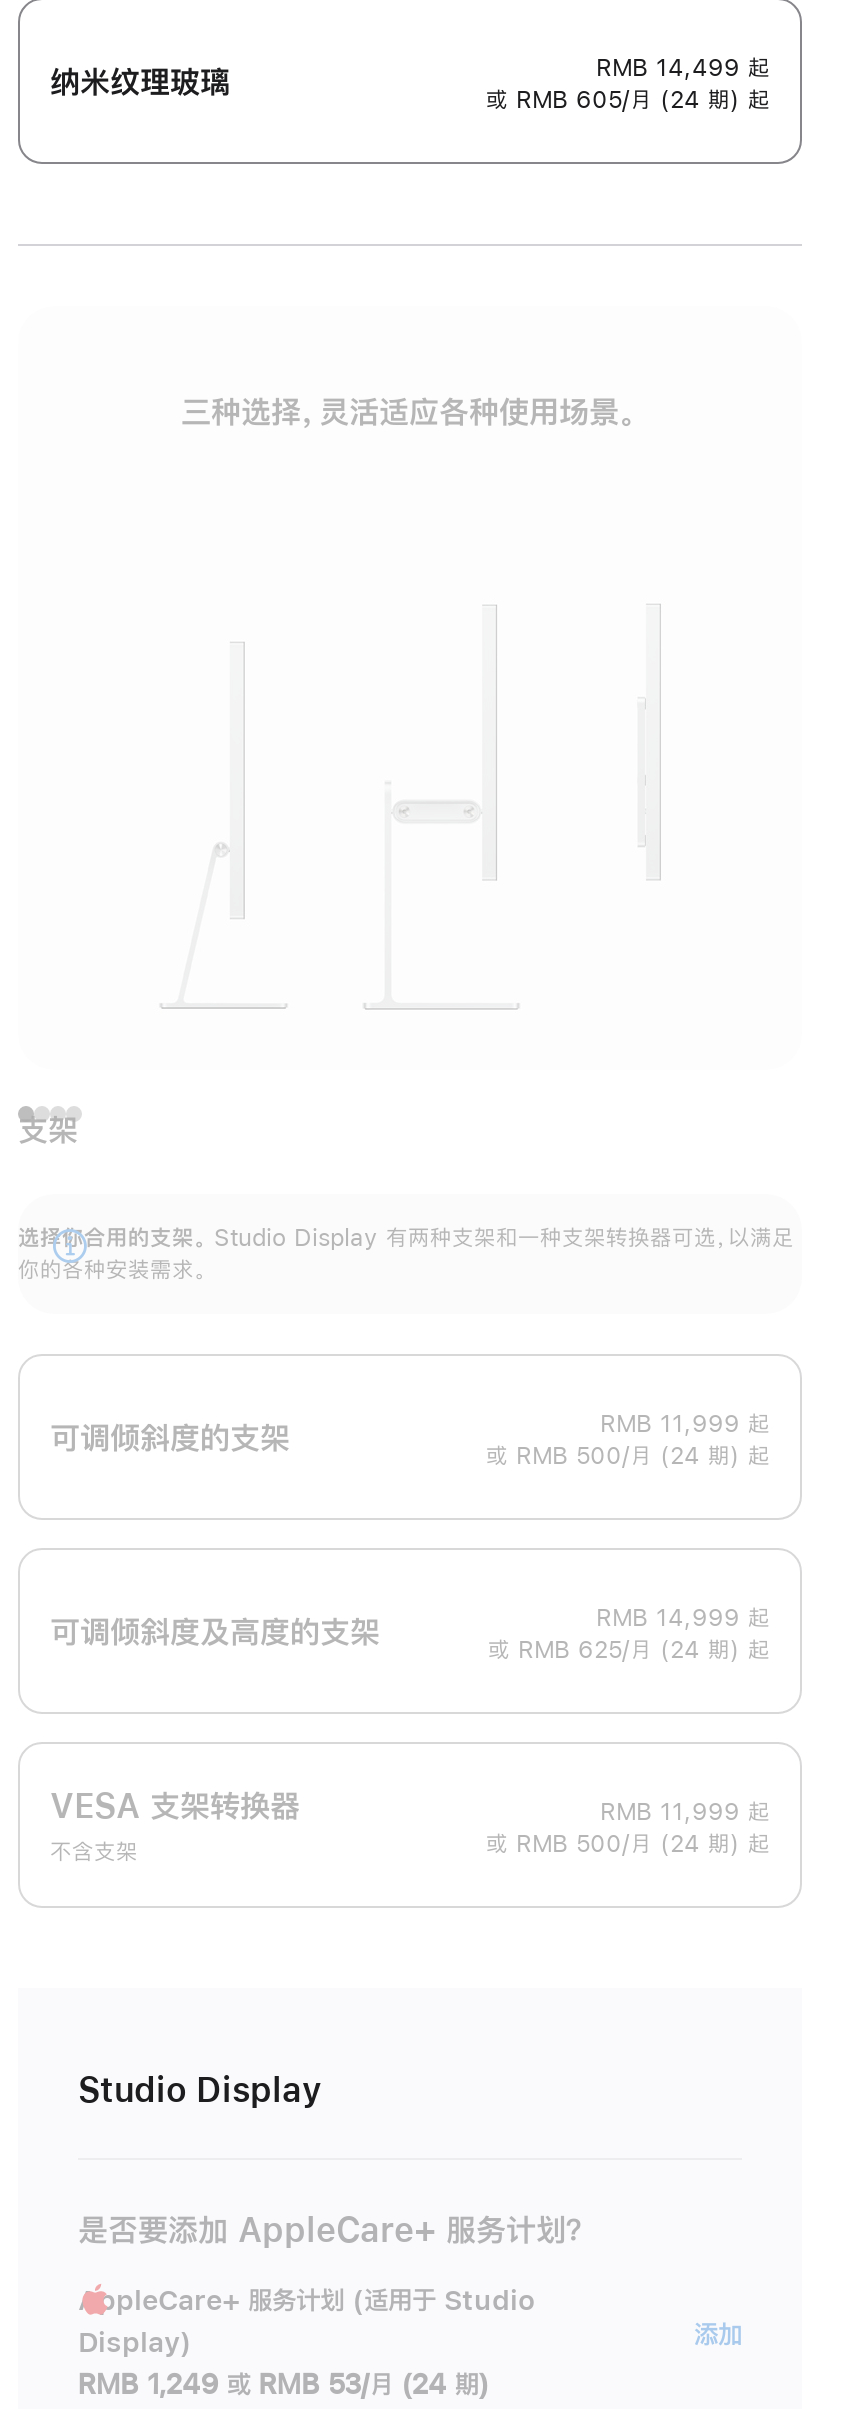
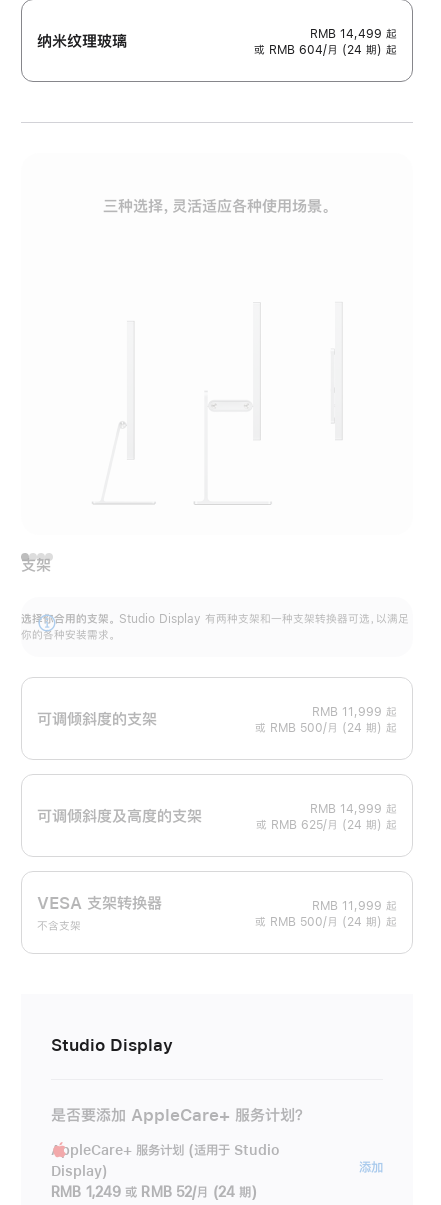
[486,88,770,112] 或 RMB 605/月 (24 期) 起 -> [254,44,397,56] 或 RMB 604/月 (24 期) 起
[78,2371,489,2399] RMB 1,249 或 RMB 53/月 (24 期) -> [51,1185,257,1199] RMB 1,249 或 RMB 52/月 (24 期)

